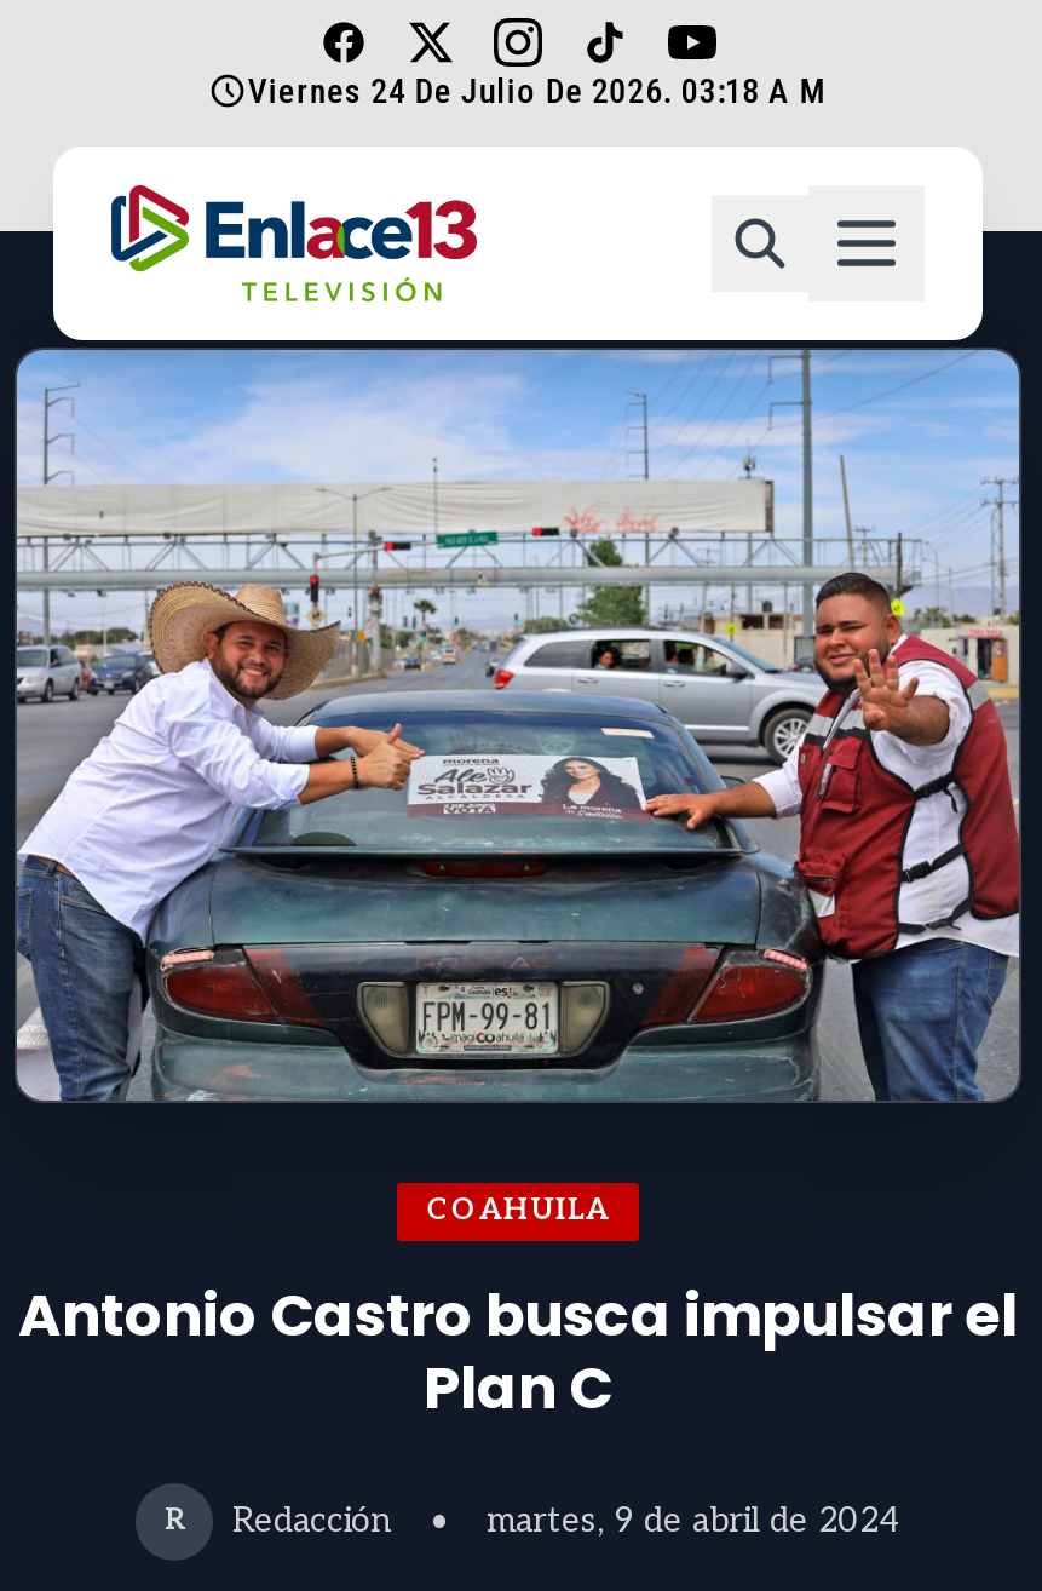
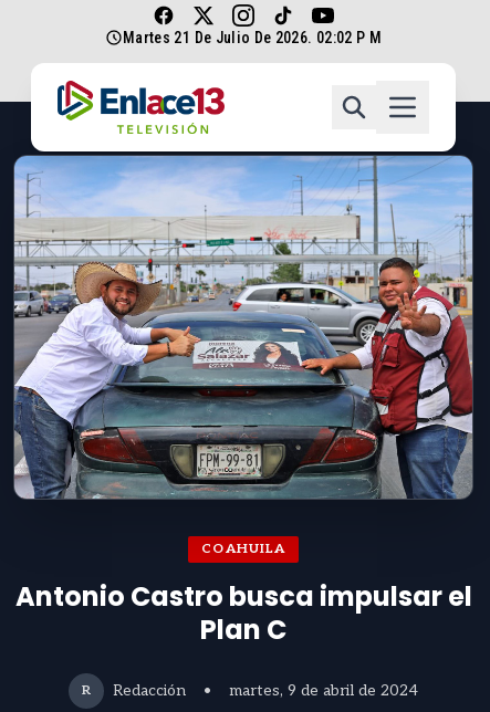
[248,71,827,110] Viernes 24 De Julio De 2026. 03:18 A M -> [123,29,382,46] Martes 21 De Julio De 2026. 02:02 P M

